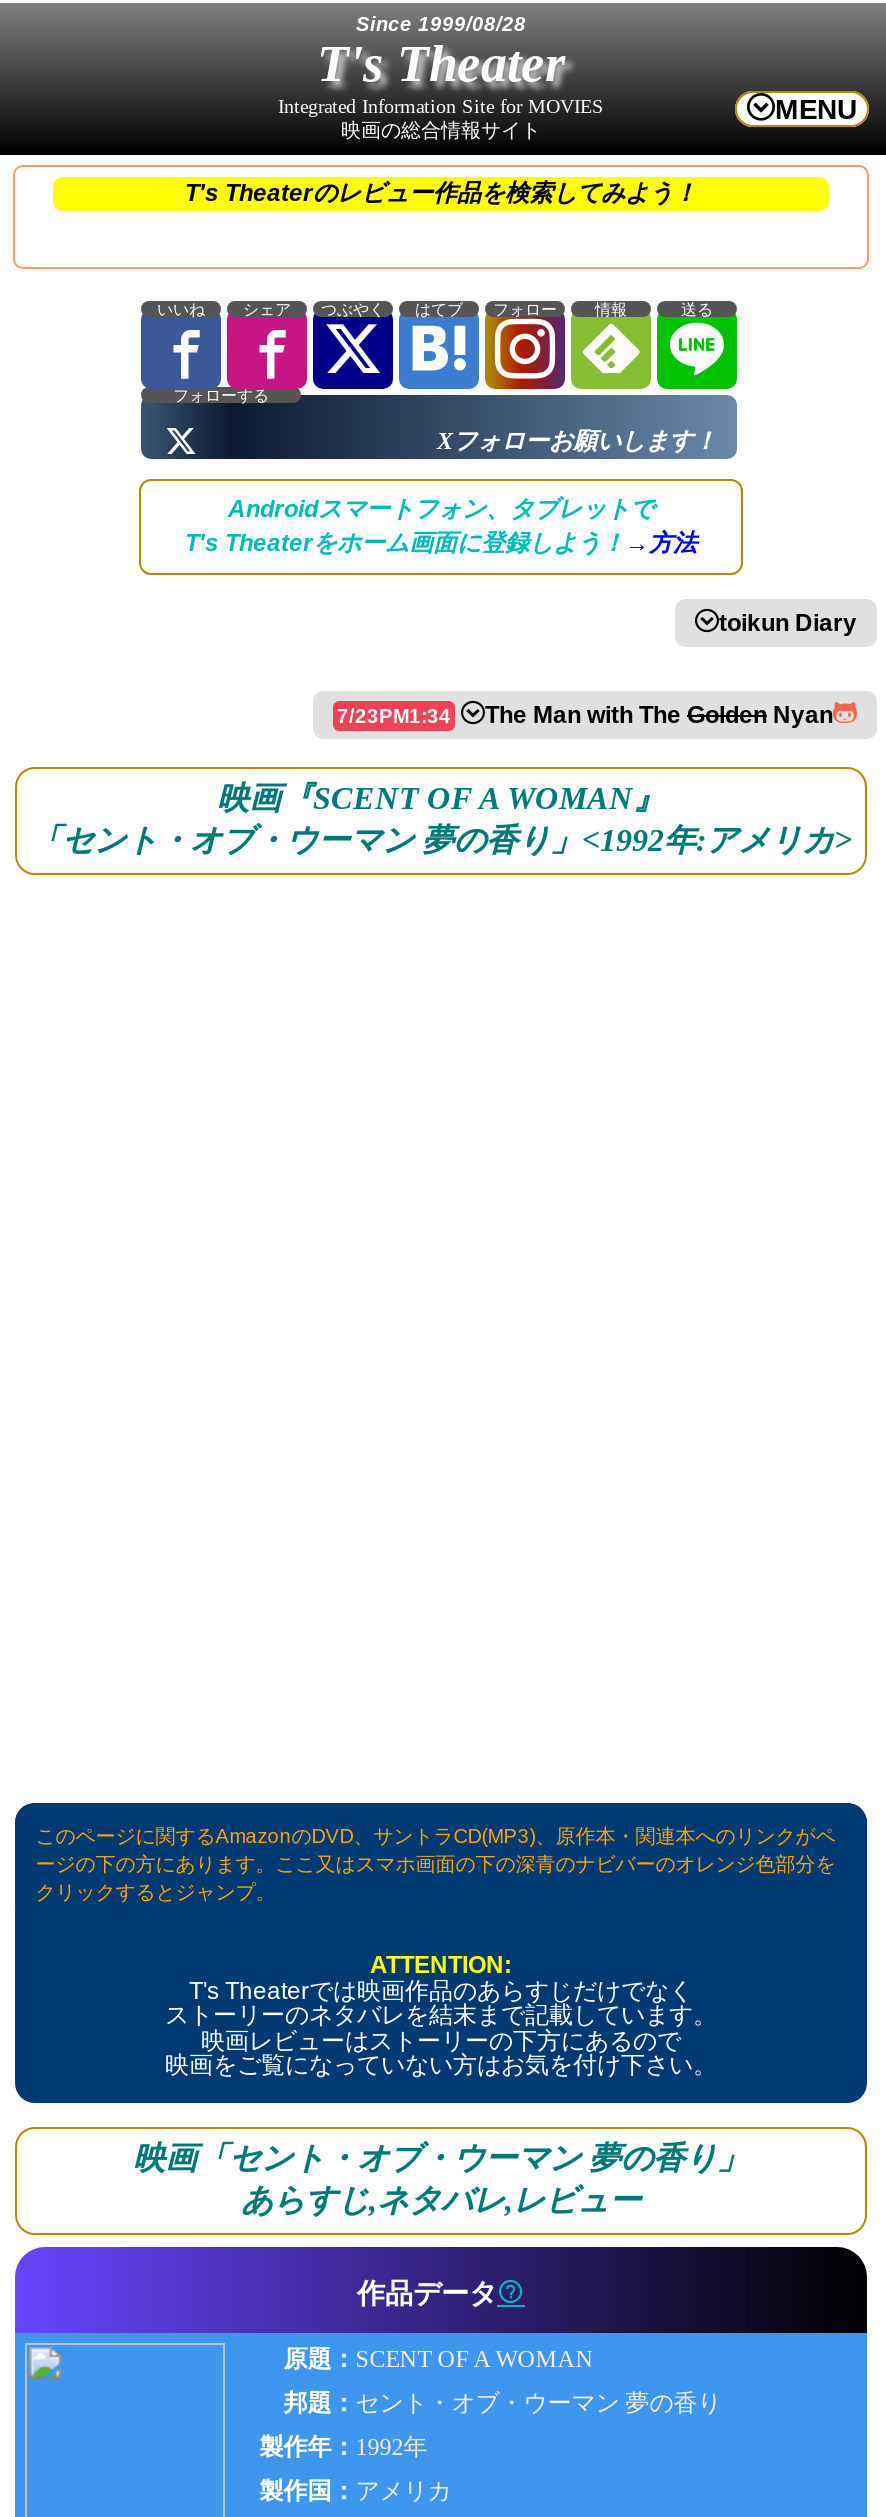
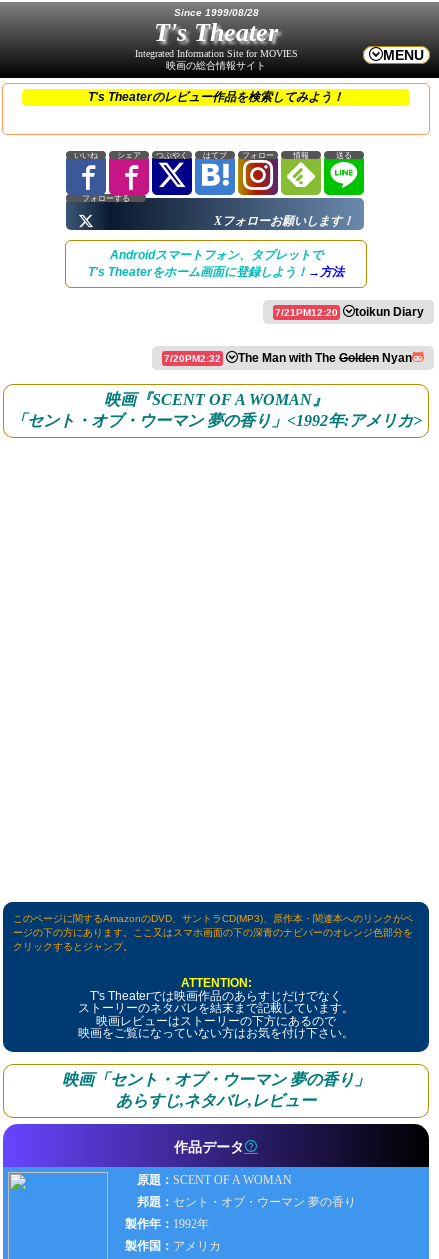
none -> [275,307,338,318] 7/21PM12:20
[337,701,833,729] 7/23PM1:34 The Man with The Golden Nyan -> [164,351,412,365] 7/20PM2:32 The Man with The Golden Nyan

